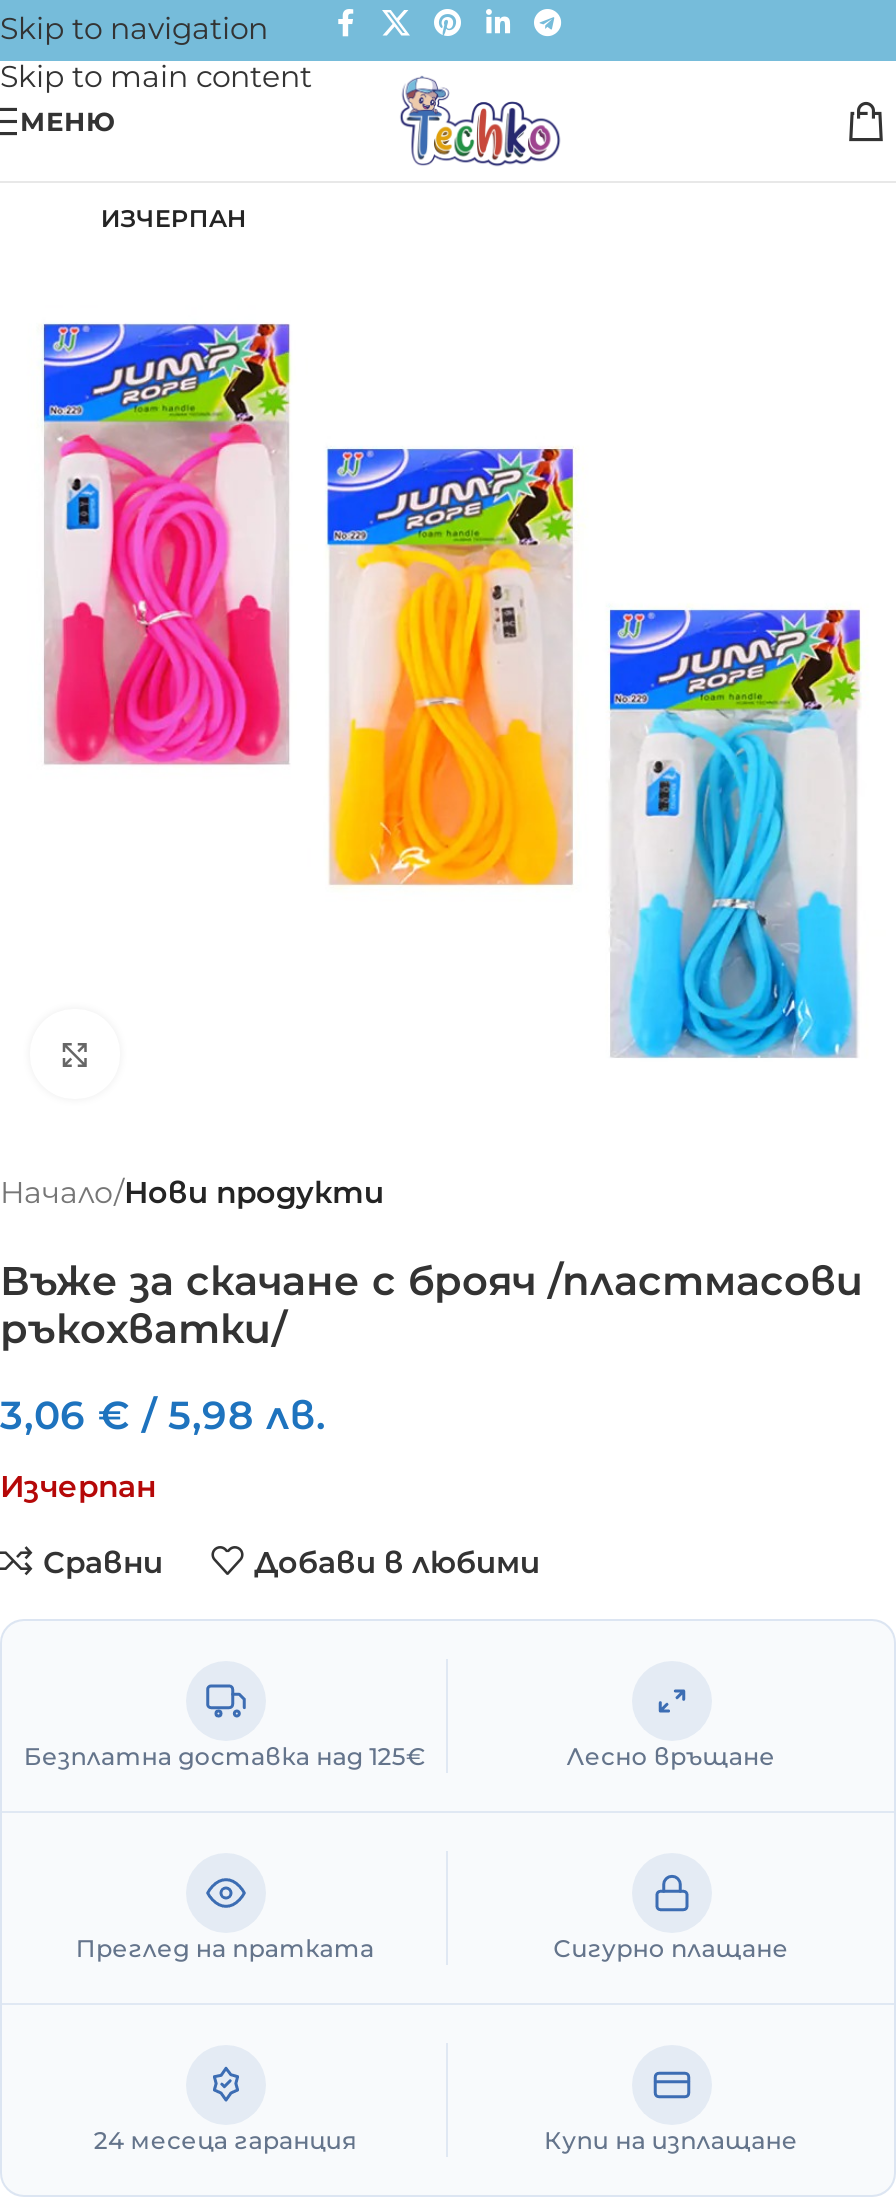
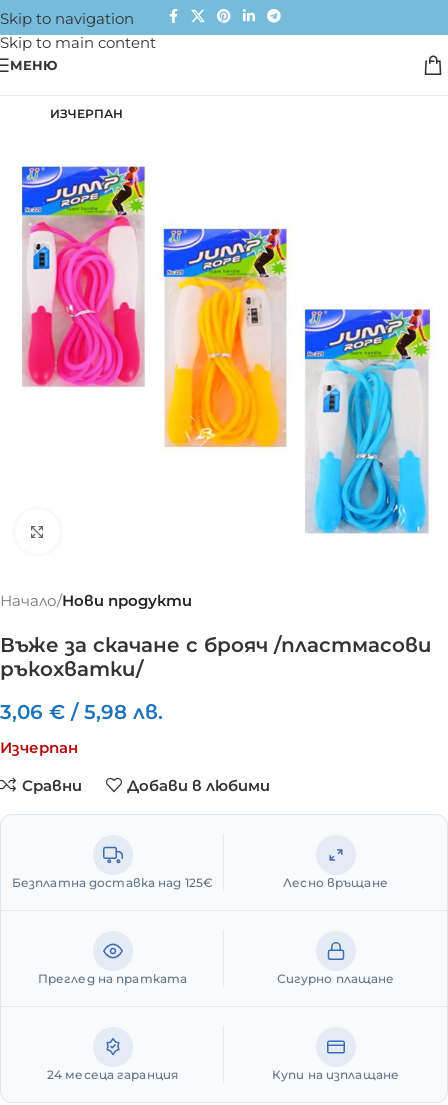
[398,75,562,167] [image] -> none

